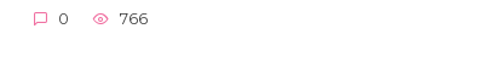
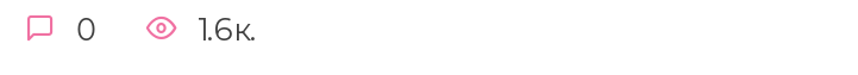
[120,10,148,28] 766 -> [198,12,257,47] 1.6к.

